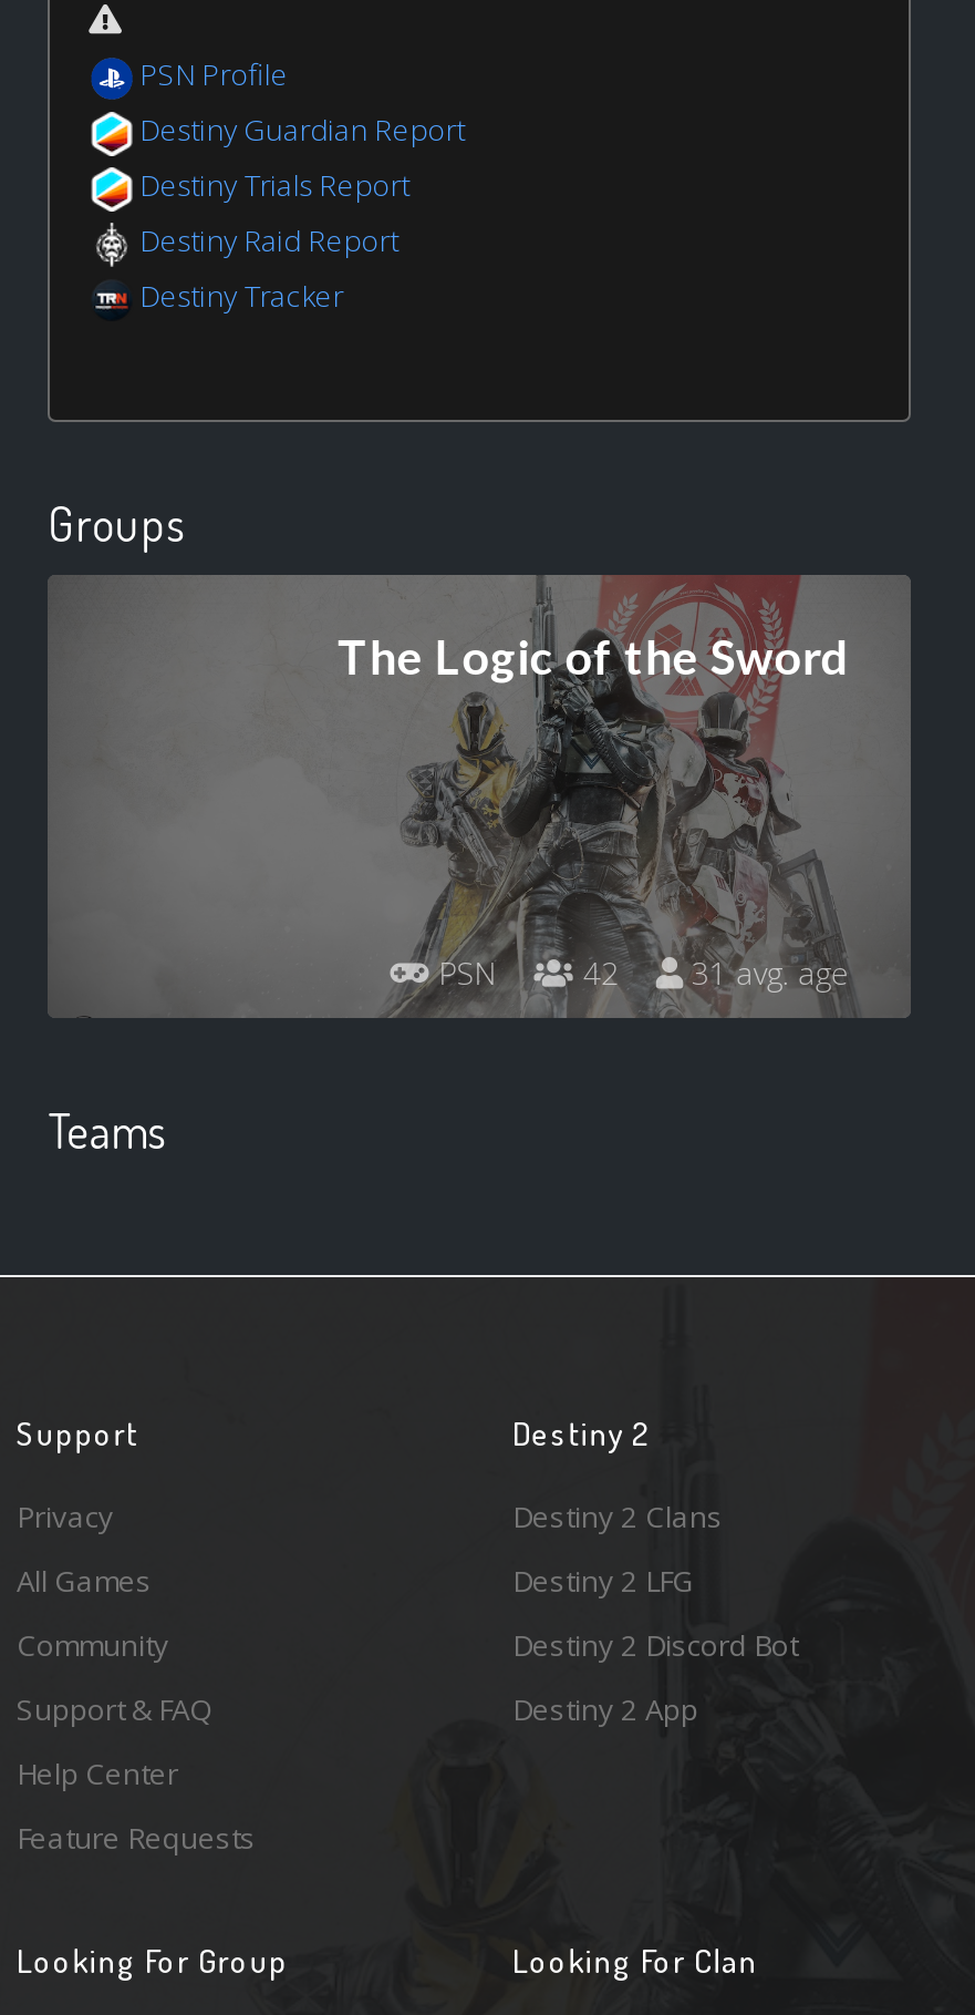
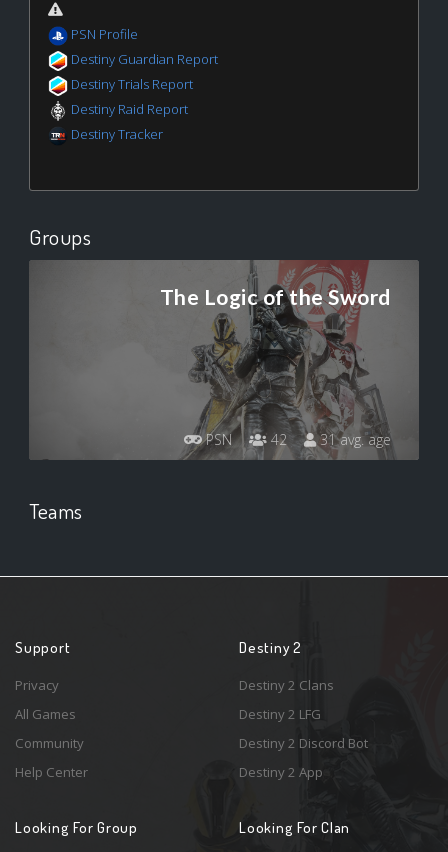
[17,1689,214,1729] Support & FAQ -> none
[17,1817,256,1857] Feature Requests -> none

